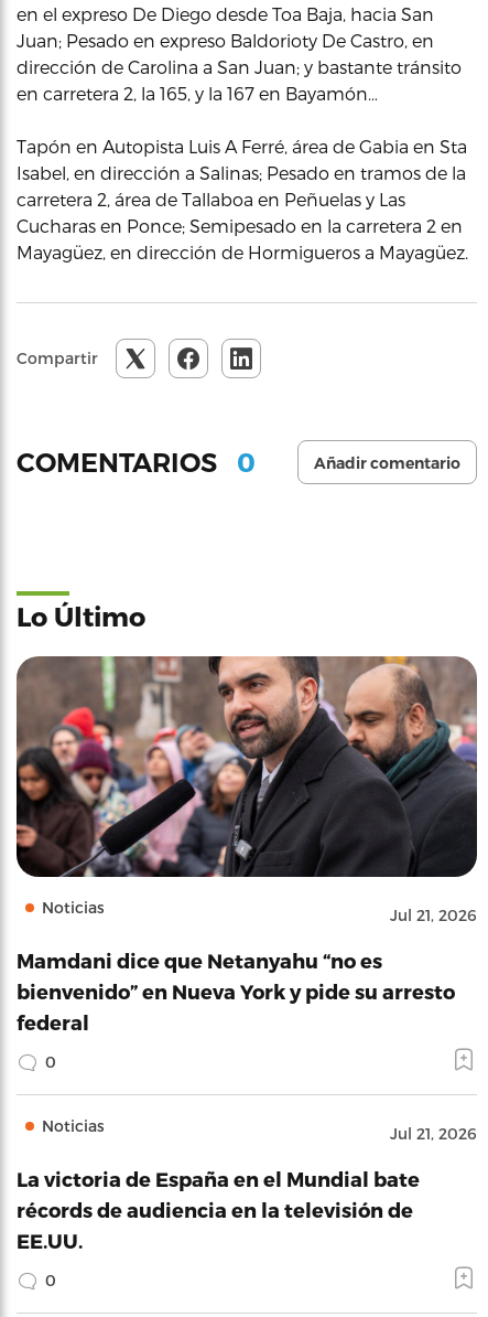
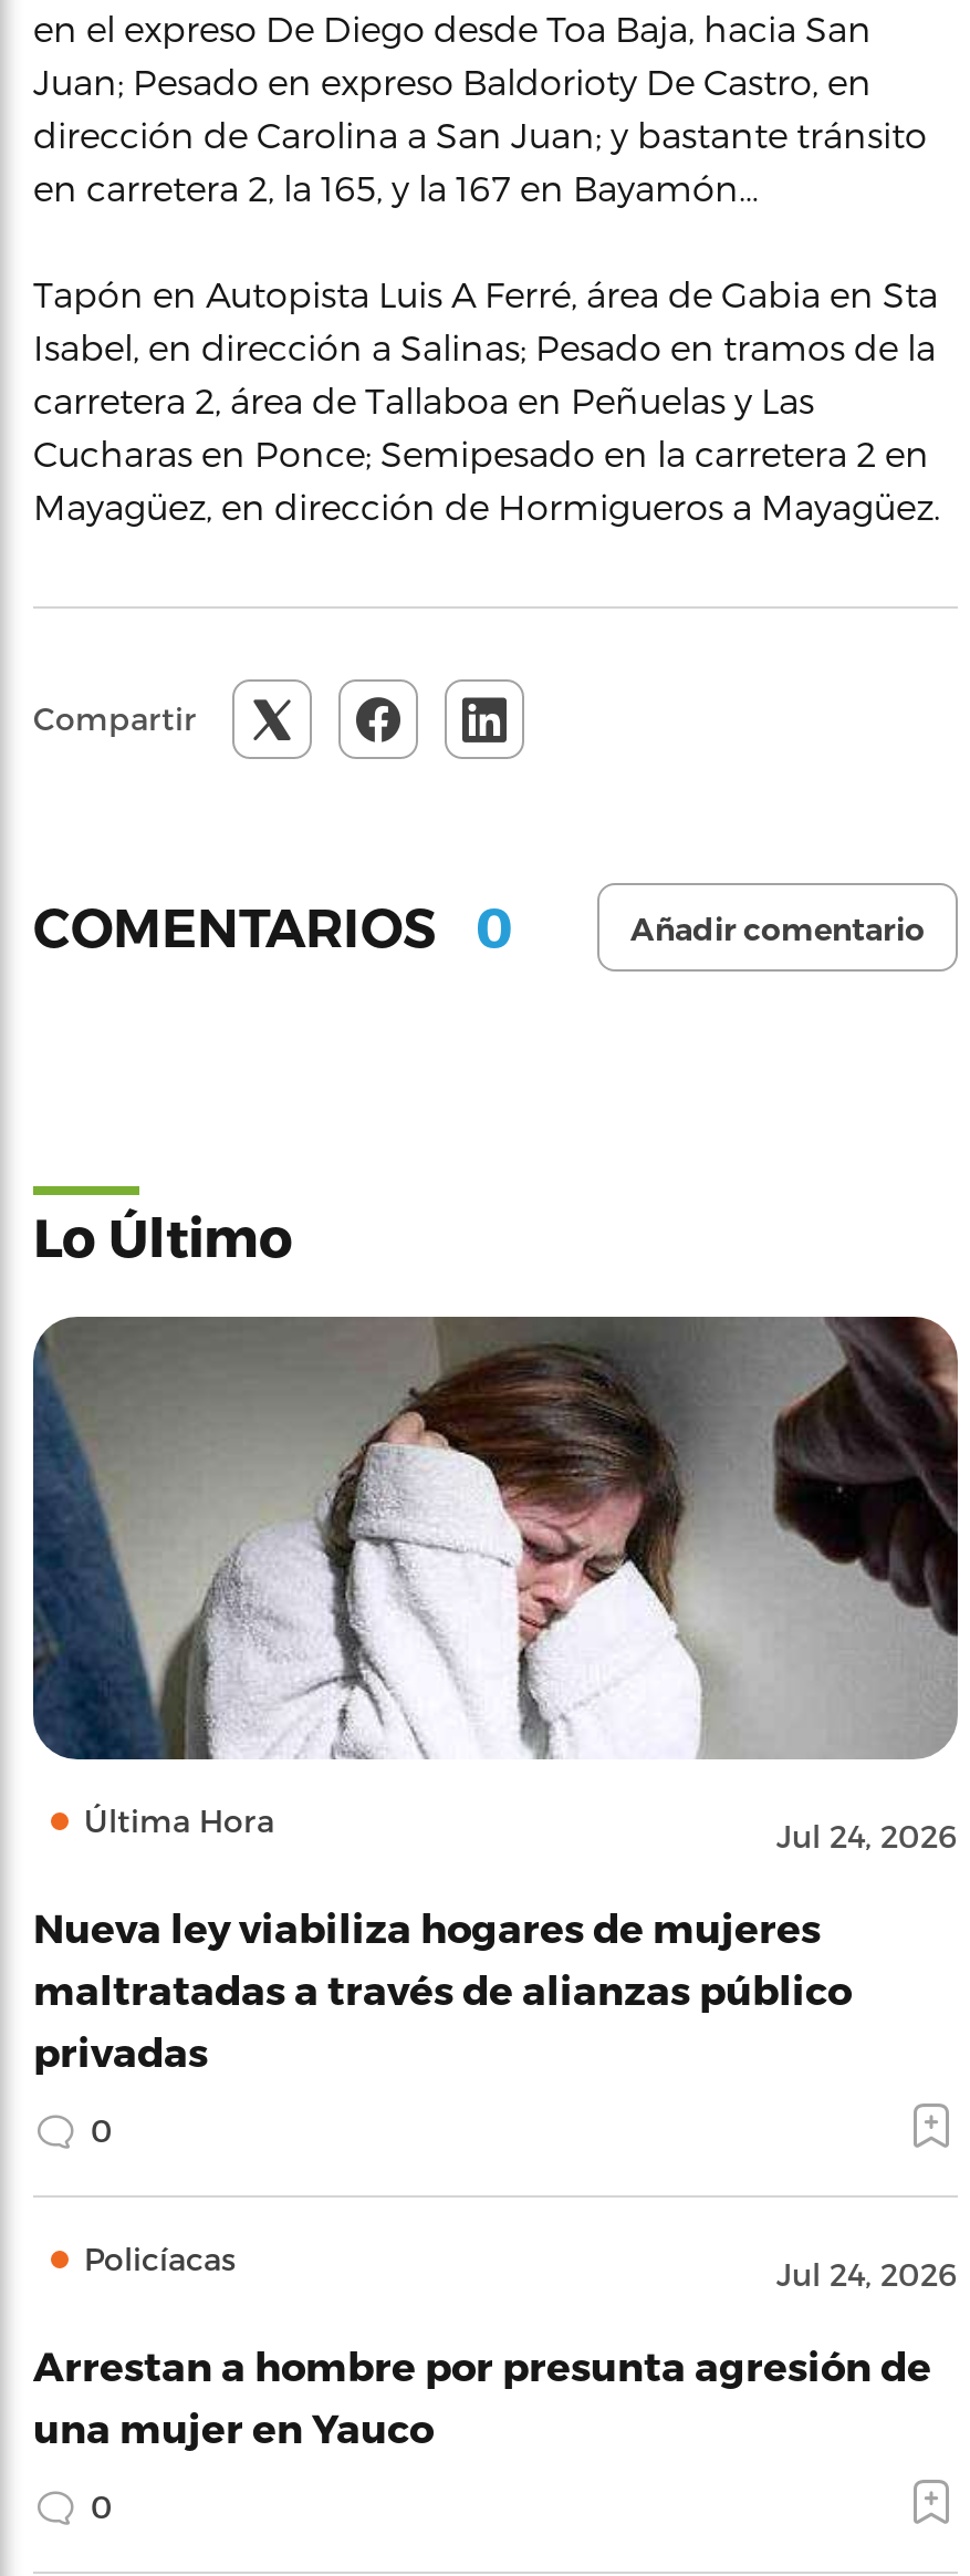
[15,655,478,924] [image] | Noticias | Jul 21, 2026 -> [31,1315,960,1855] [image] | Última Hora | Jul 24, 2026
[17,949,455,1034] Mamdani dice que Netanyahu “no es | bienvenido” en Nueva York y pide su arresto | federal -> [33,1903,852,2074] Nueva ley viabiliza hogares de mujeres | maltratadas a través de alianzas público | privadas
[42,1116,477,1143] Noticias | Jul 21, 2026 -> [84,2240,958,2293] Policíacas | Jul 24, 2026
[17,1167,420,1252] La victoria de España en el Mundial bate | récords de audiencia en la televisión de | EE.UU. -> [33,2341,931,2450] Arrestan a hombre por presunta agresión de | una mujer en Yauco

